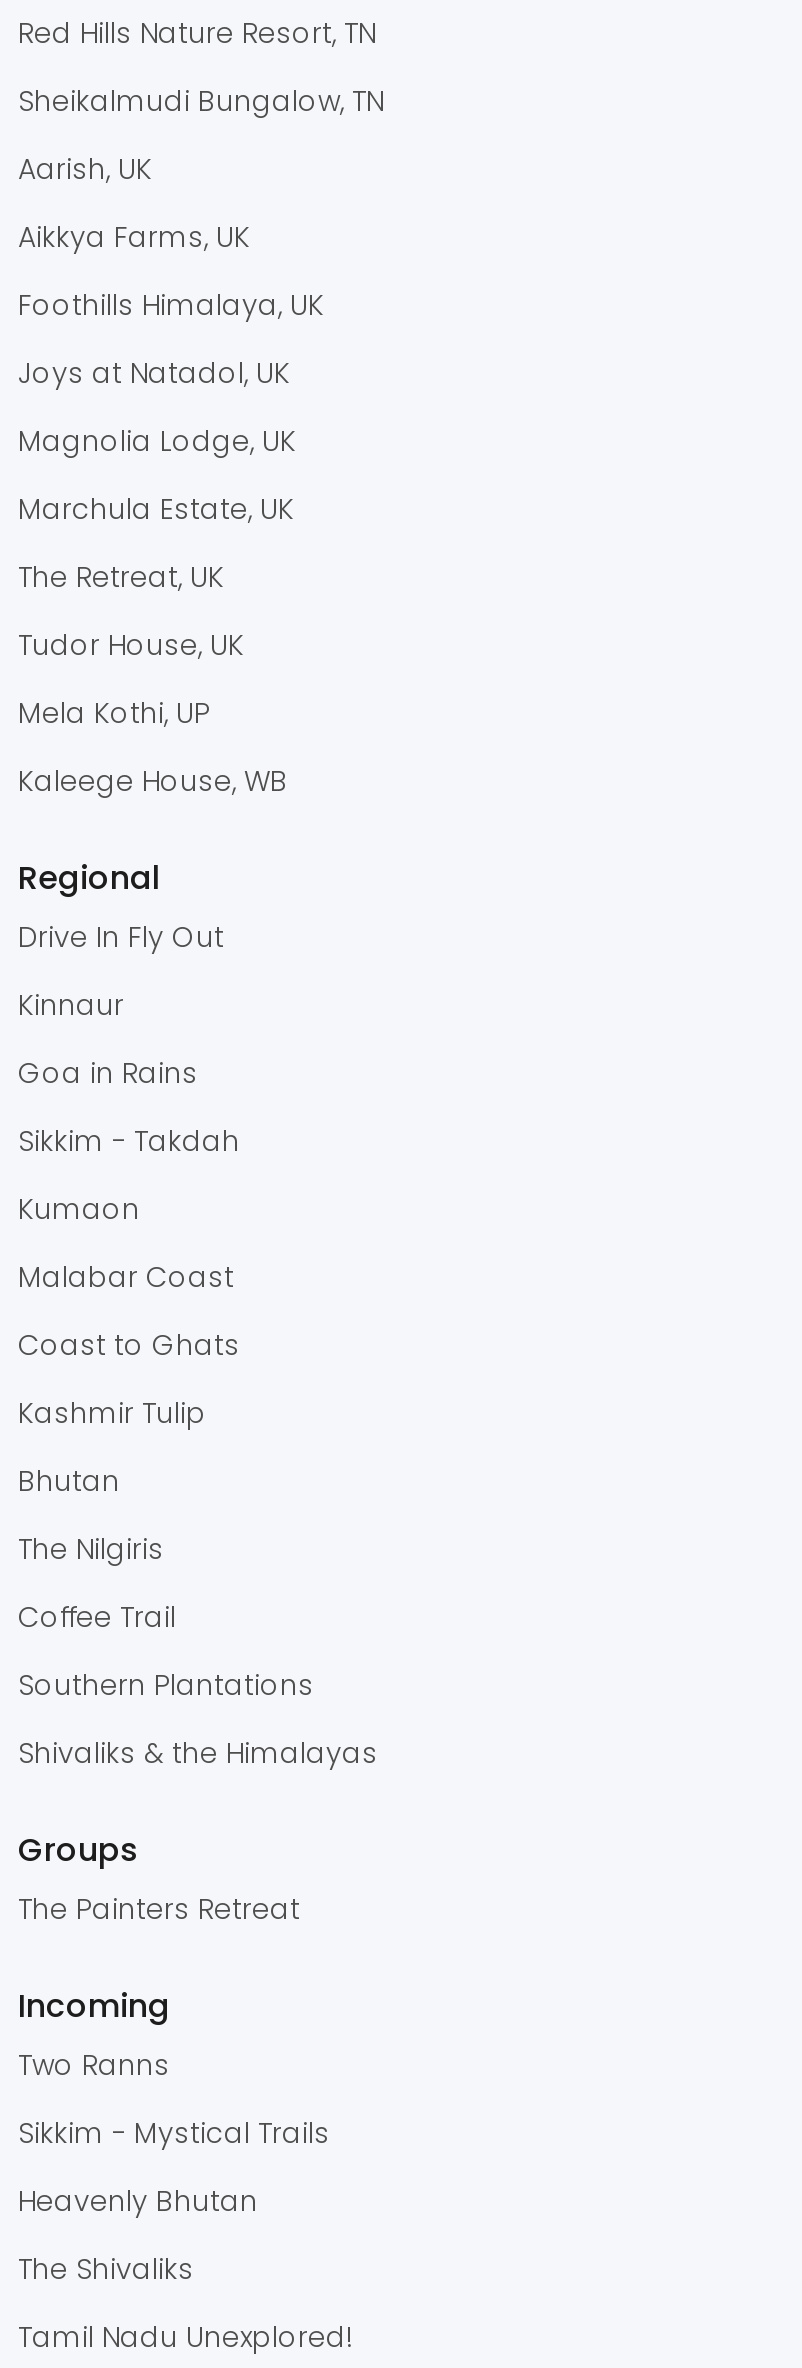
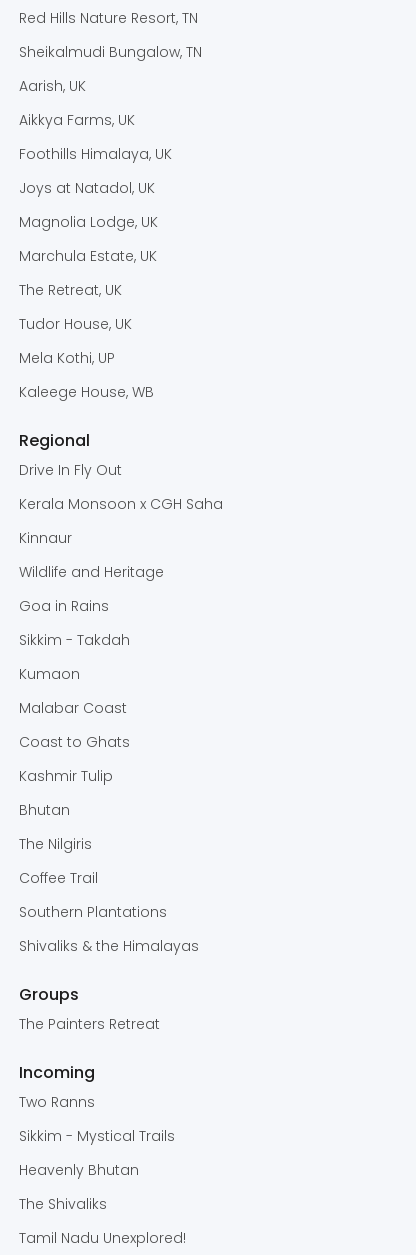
none -> [19,494,223,514] Kerala Monsoon x CGH Saha
none -> [19,562,164,582] Wildlife and Heritage

